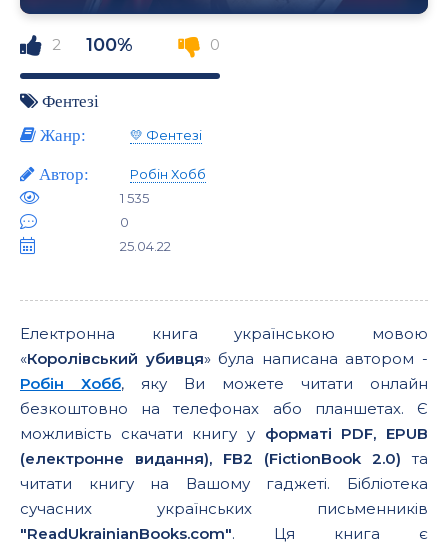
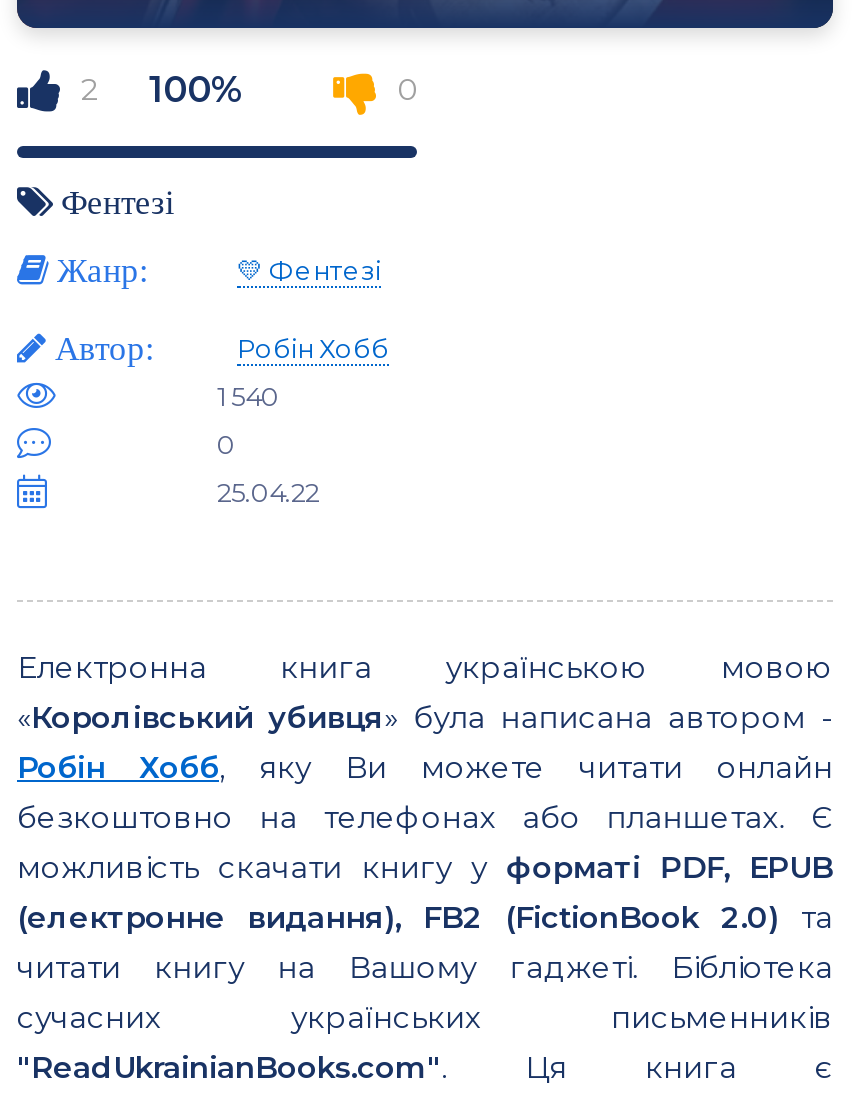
[120,190,149,206] 1 535 -> [217,380,279,412] 1 540

